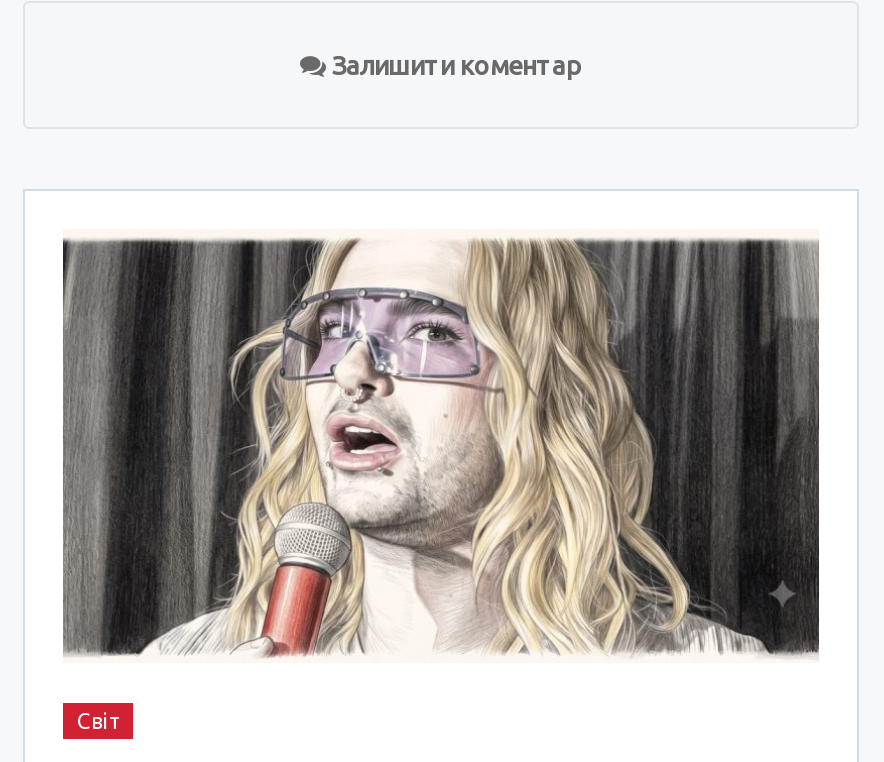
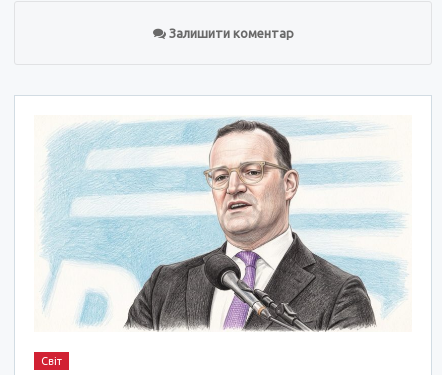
[61,236,821,662] [image] -> [34,117,412,332] [image]

